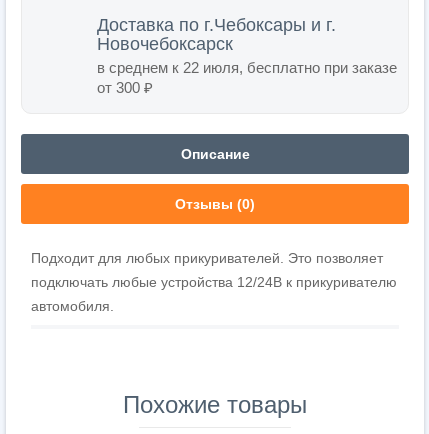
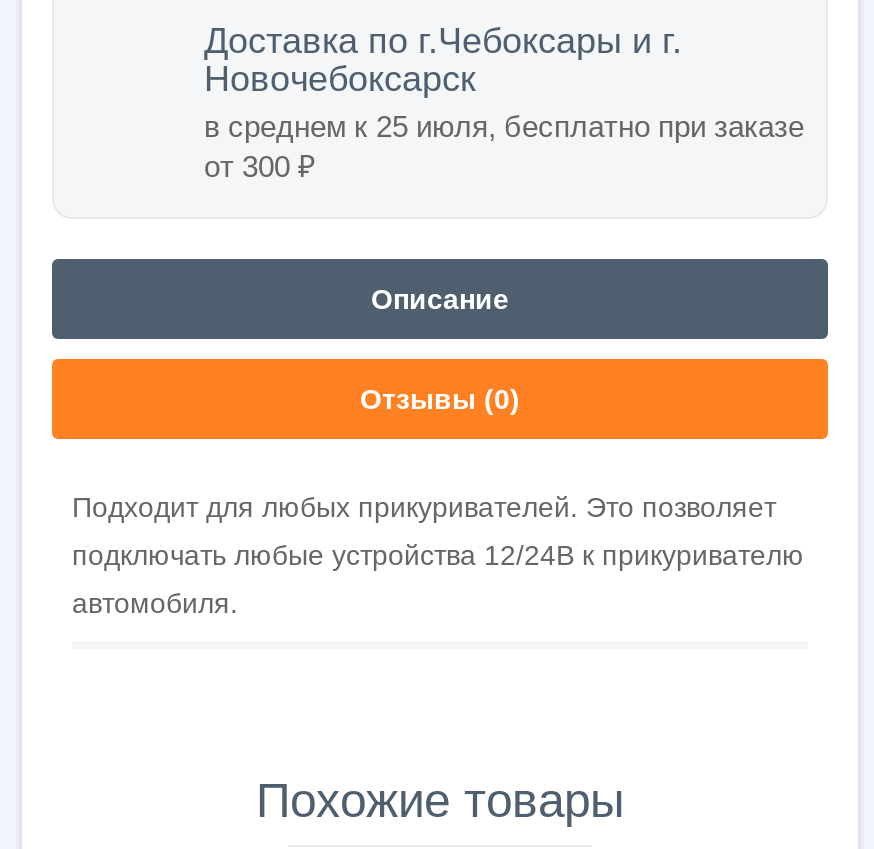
[97,59,397,76] в среднем к 22 июля, бесплатно при заказе -> [204,109,804,143] в среднем к 25 июля, бесплатно при заказе

